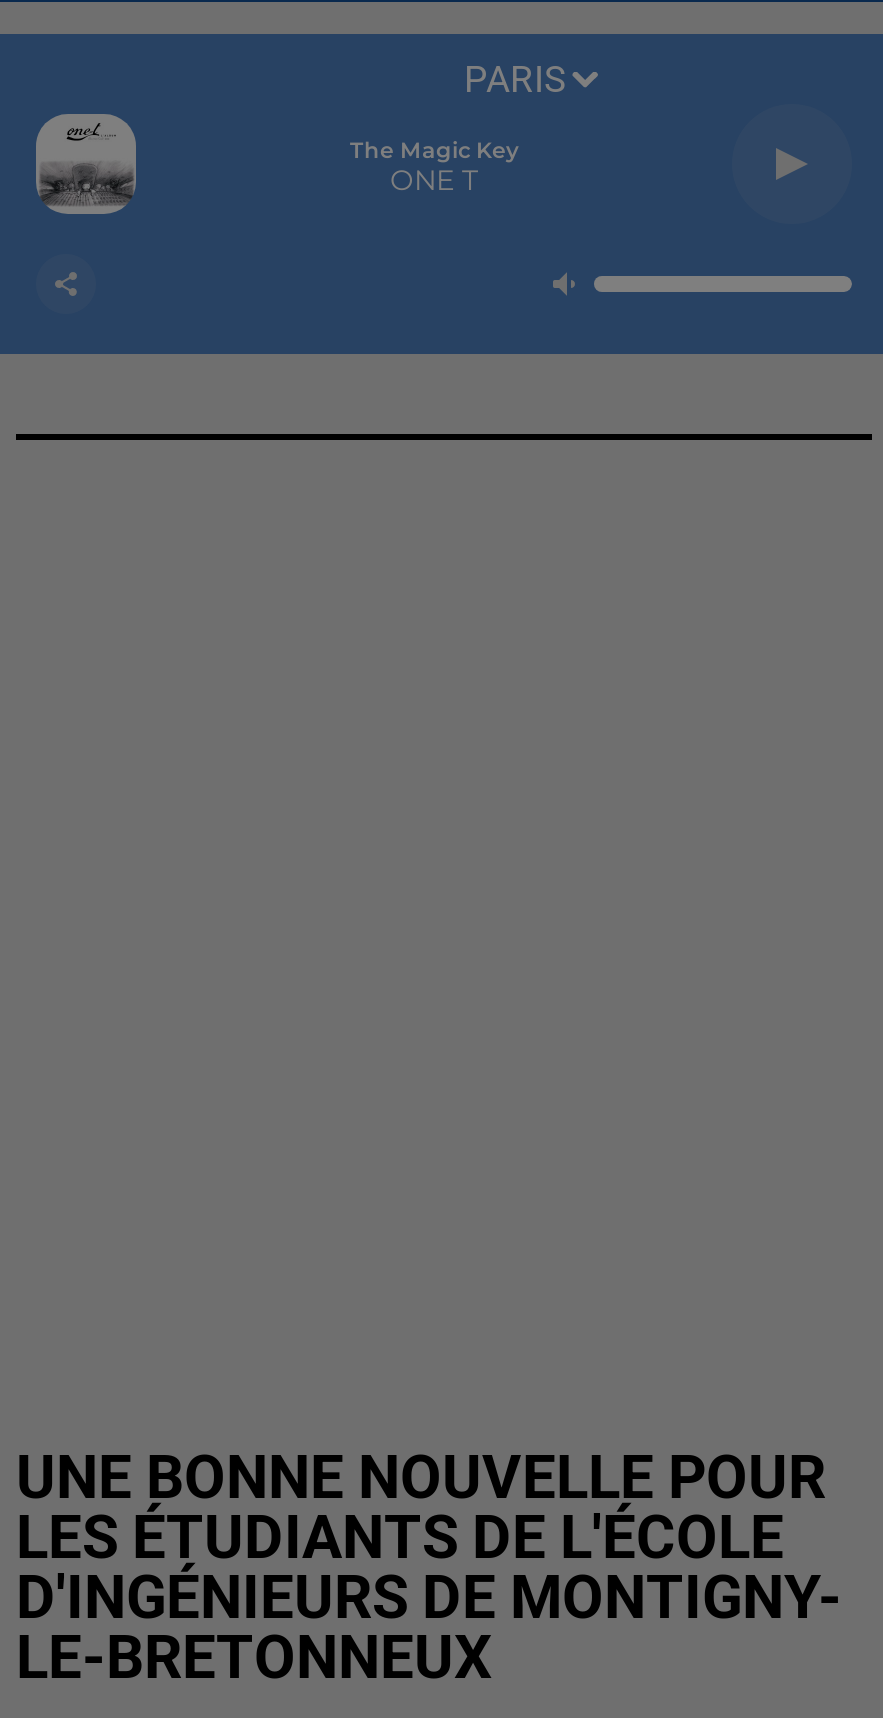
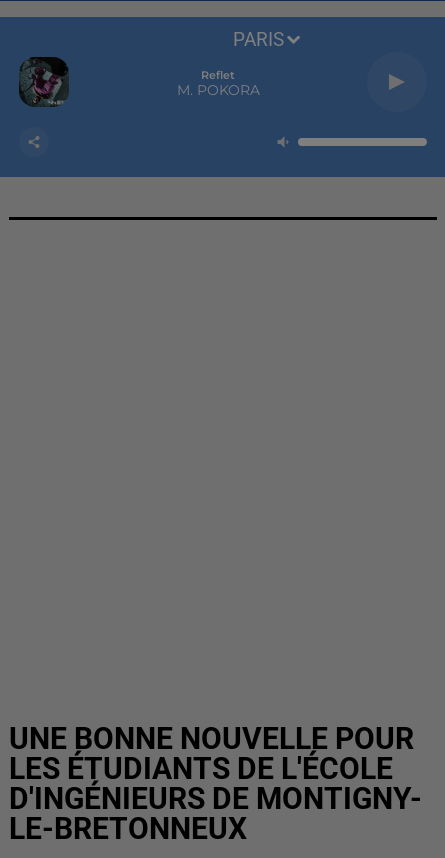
[34,112,138,216] [image] -> [18,56,70,108] [image]
[350,136,518,198] The Magic Key | ONE T -> [176,68,259,99] Reflet | M. POKORA

